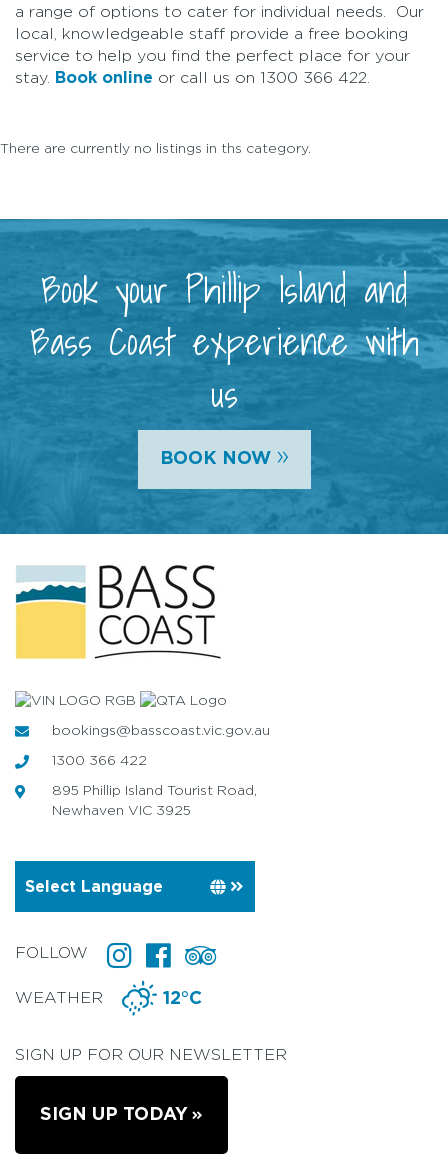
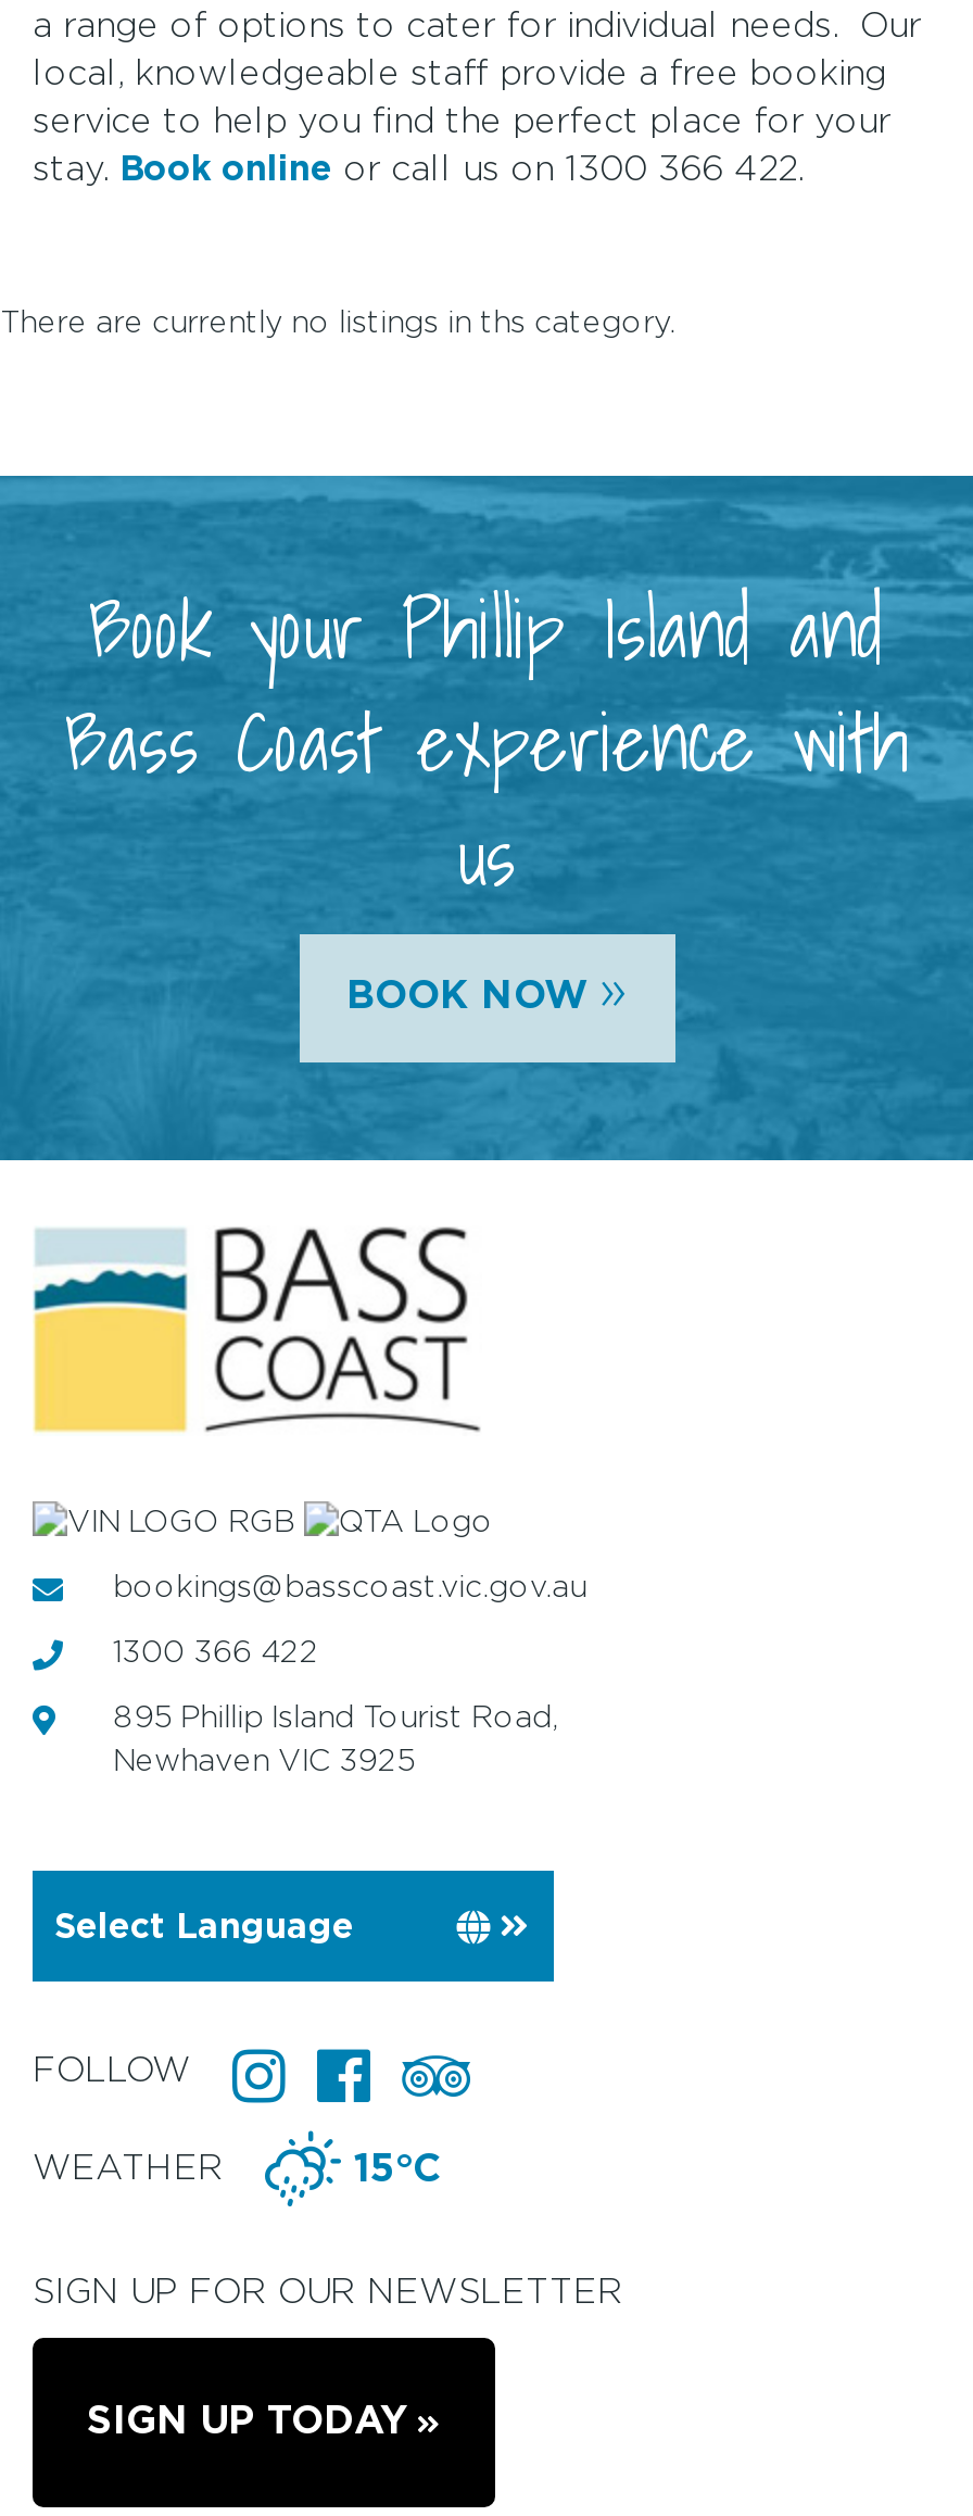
[163,990,202,1008] 12°C -> [354,2152,441,2191] 15°C

